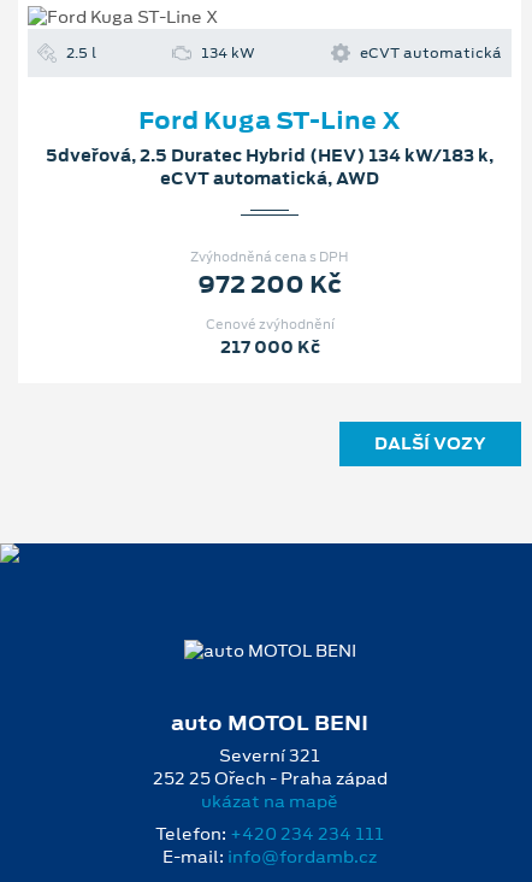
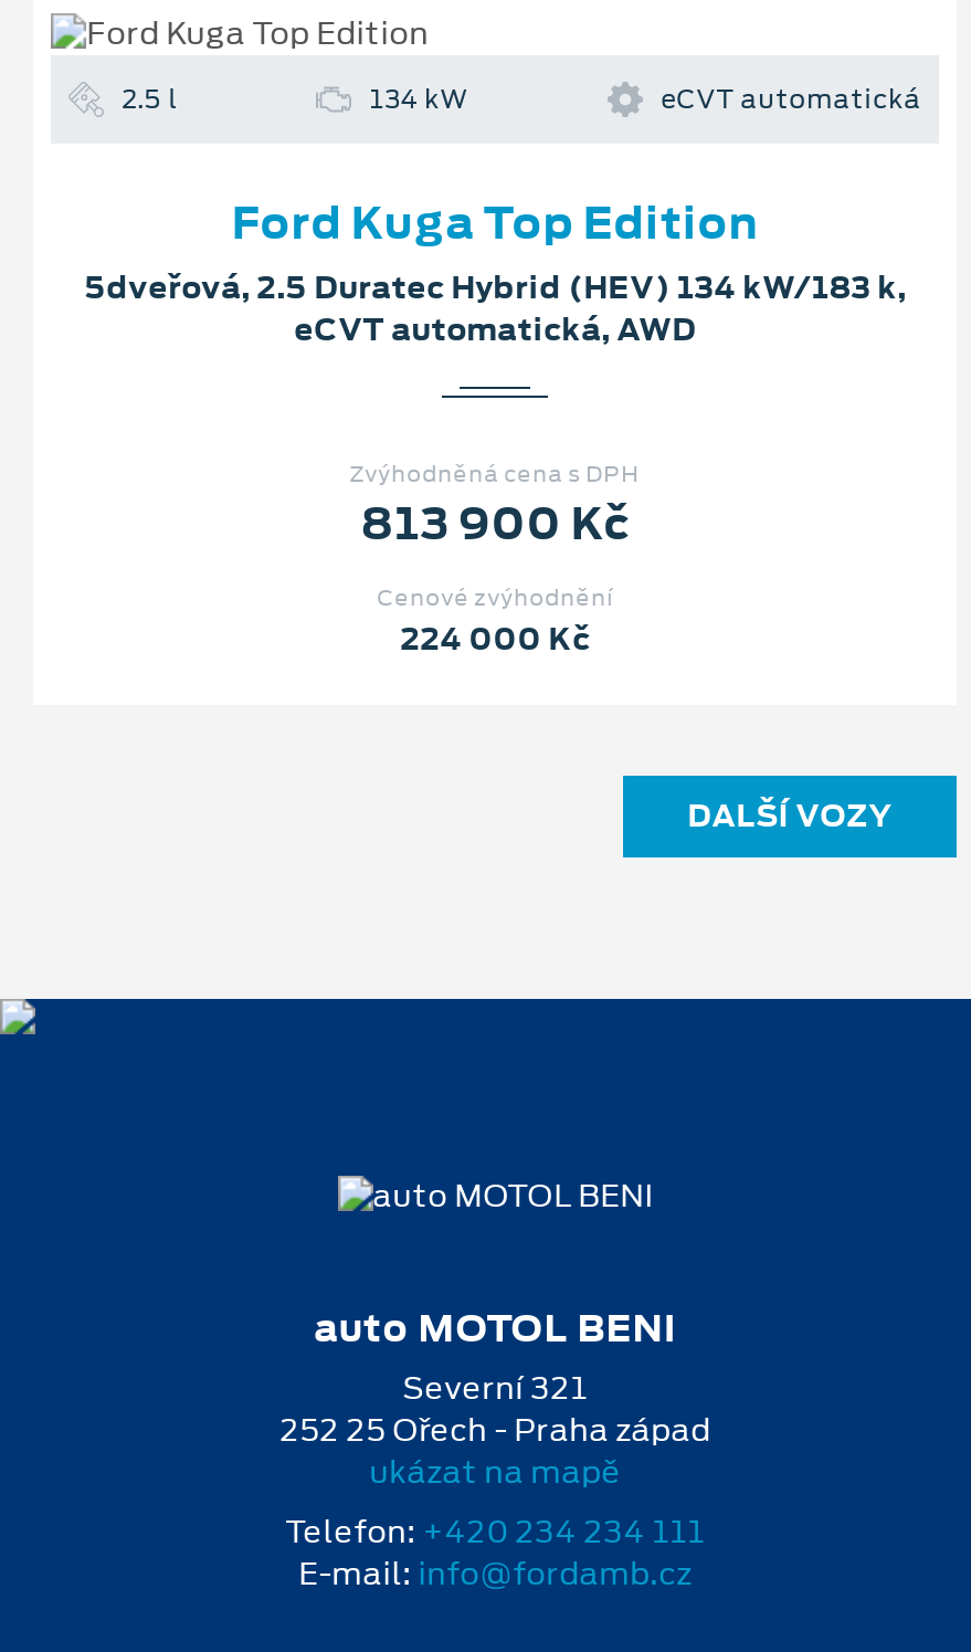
[138,104,401,137] Ford Kuga ST-Line X -> [231,192,759,254] Ford Kuga Top Edition
[197,268,342,302] 972 200 Kč -> [360,494,630,556] 813 900 Kč
[220,335,320,359] 217 000 Kč -> [400,616,590,661] 224 000 Kč

